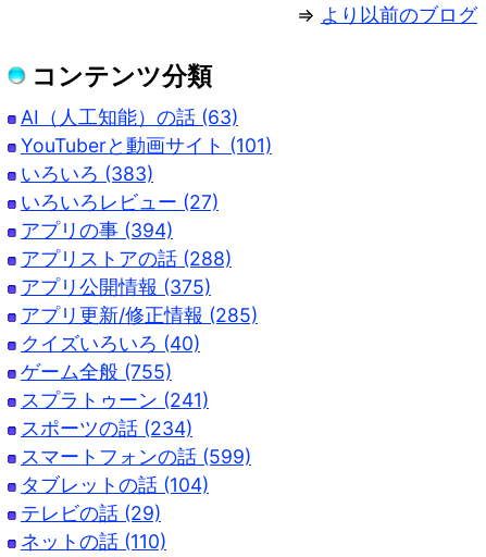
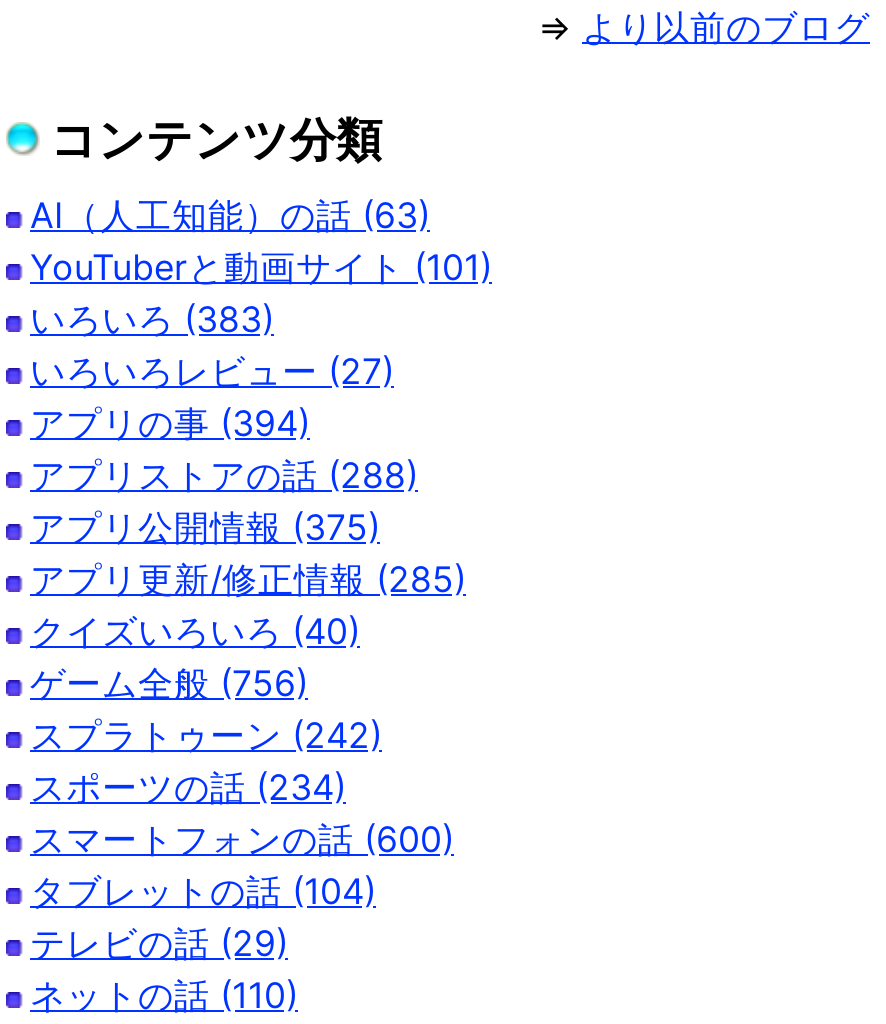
[21,360,172,383] ゲーム全般 (755) -> [30,662,308,704] ゲーム全般 (756)
[21,389,209,411] スプラトゥーン (241) -> [30,714,382,756] スプラトゥーン (242)
[21,445,251,468] スマートフォンの話 (599) -> [30,818,454,860] スマートフォンの話 (600)

